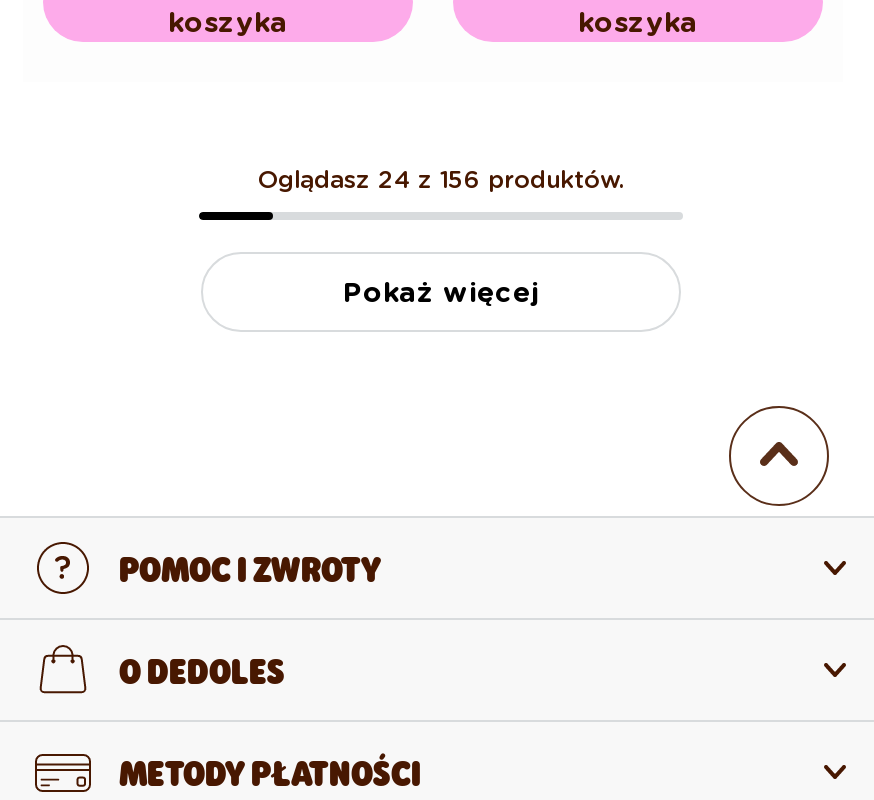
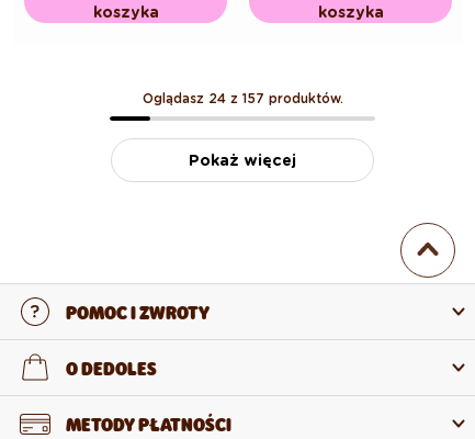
[258,164,624,194] Oglądasz 24 z 156 produktów. -> [142,90,343,106] Oglądasz 24 z 157 produktów.

